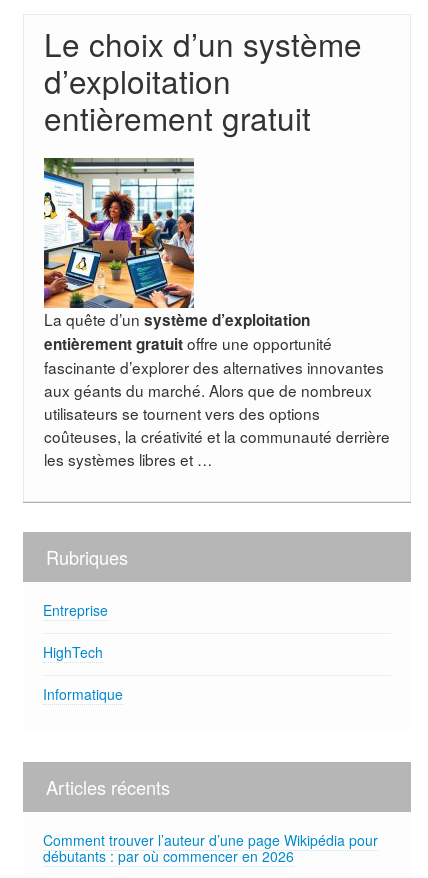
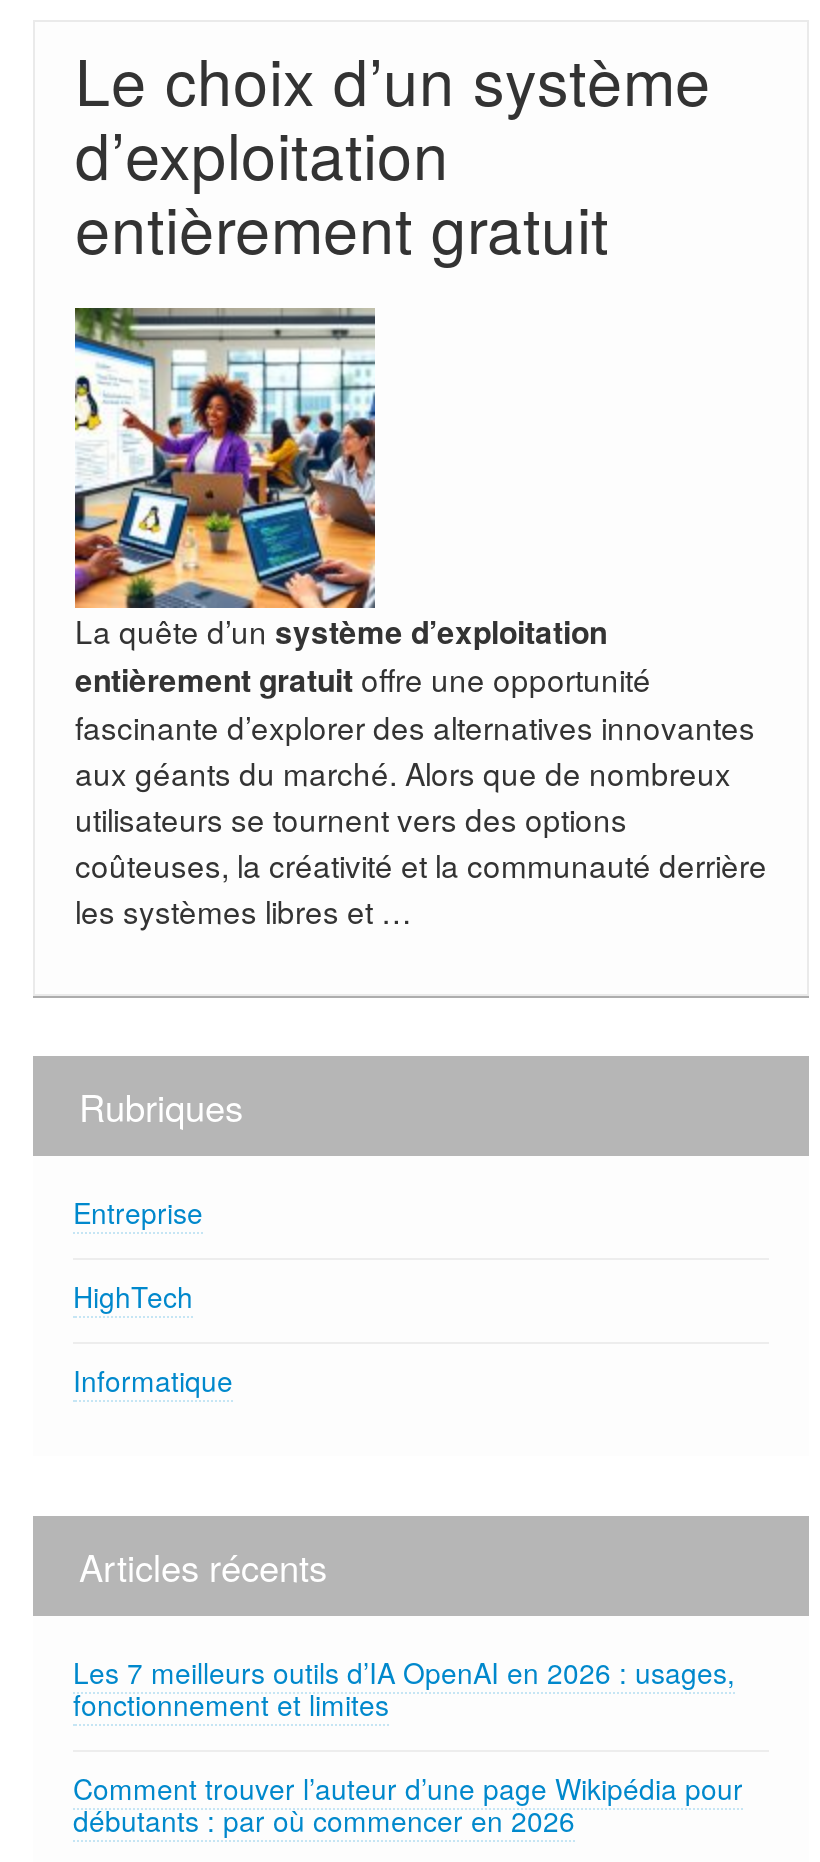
none -> [73,1652,735,1724] Les 7 meilleurs outils d’IA OpenAI en 2026 : usages, | fonctionnement et limites

